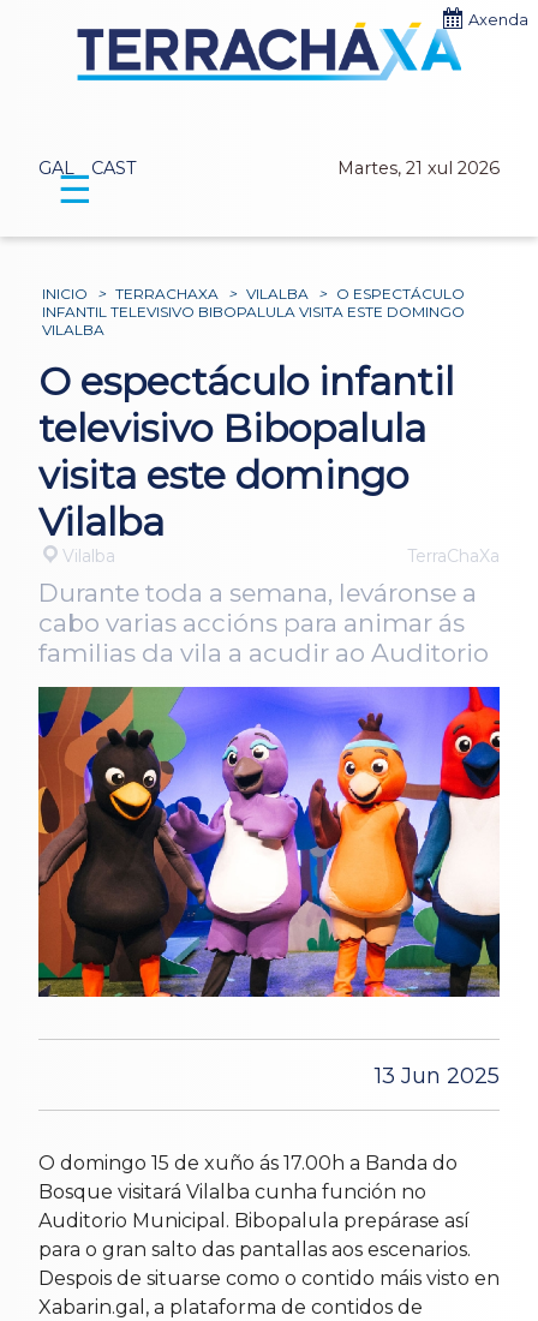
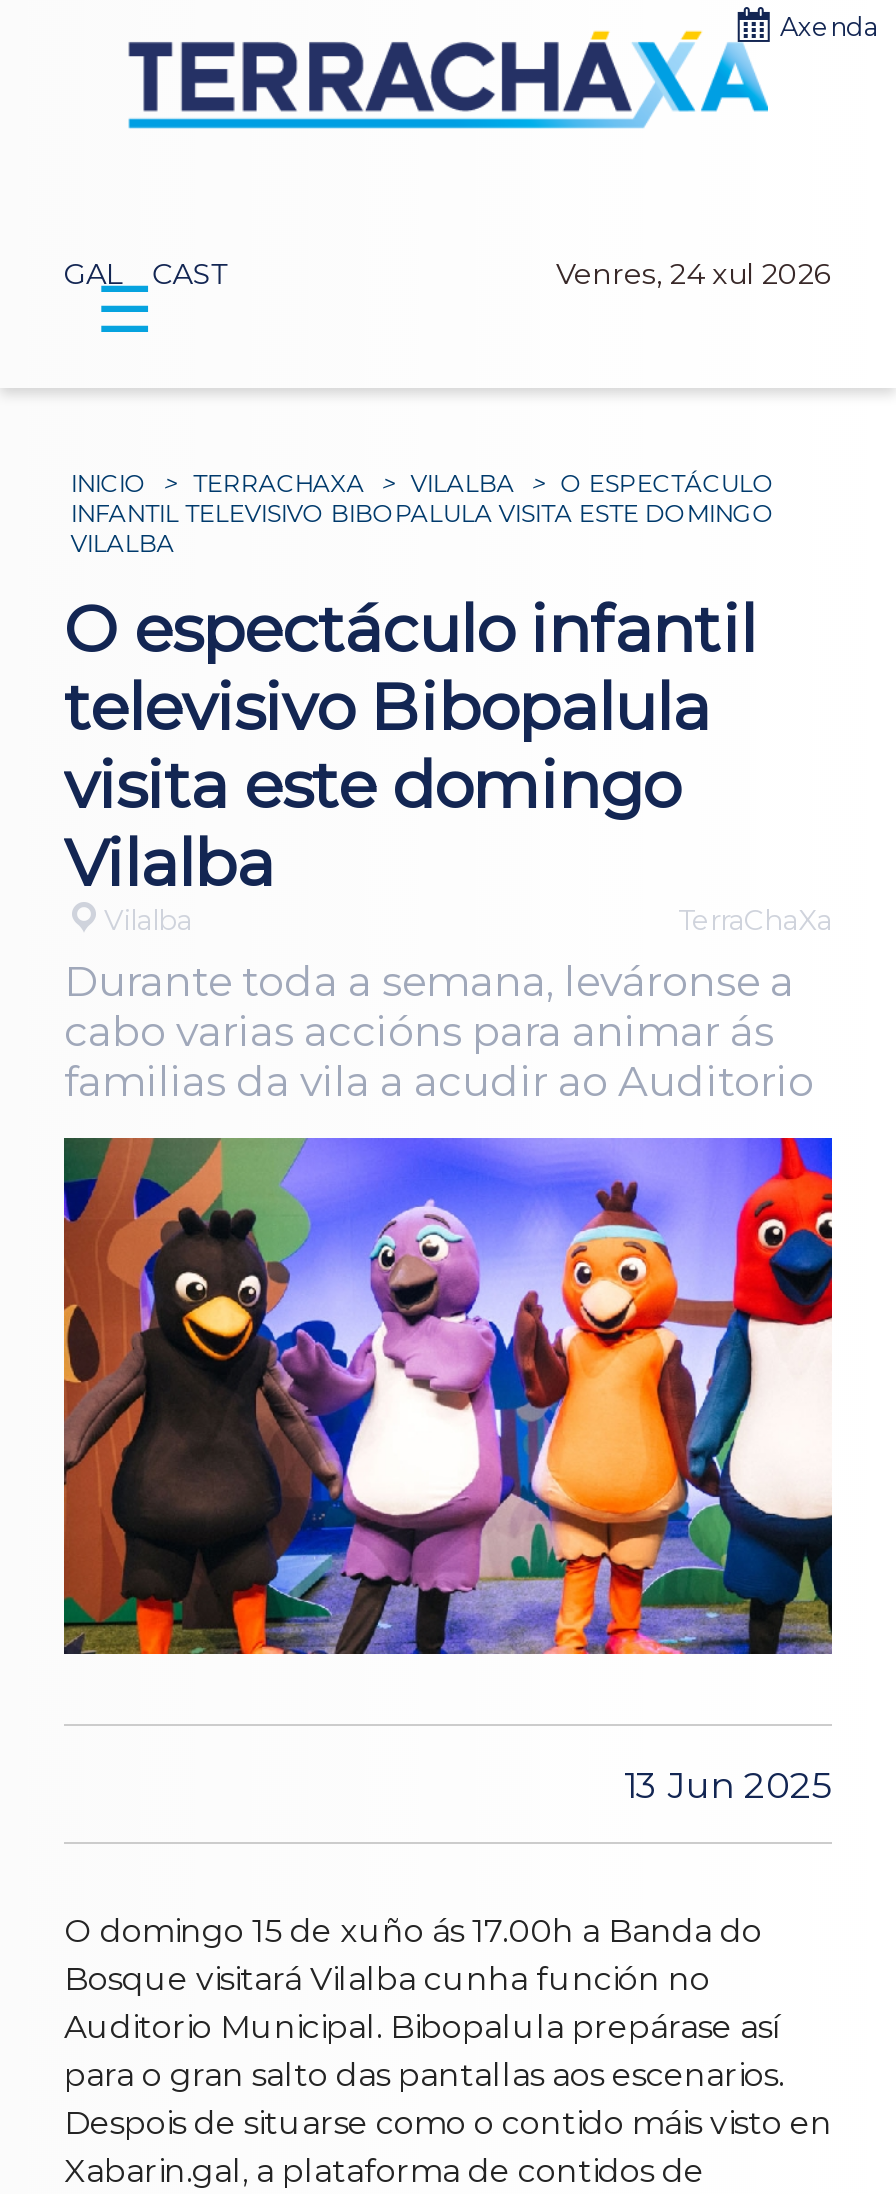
[337,158,500,179] Martes, 21 xul 2026 -> [556,256,832,292] Venres, 24 xul 2026

